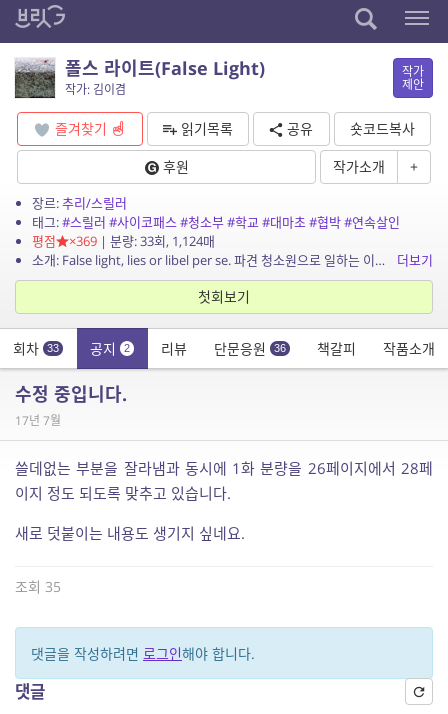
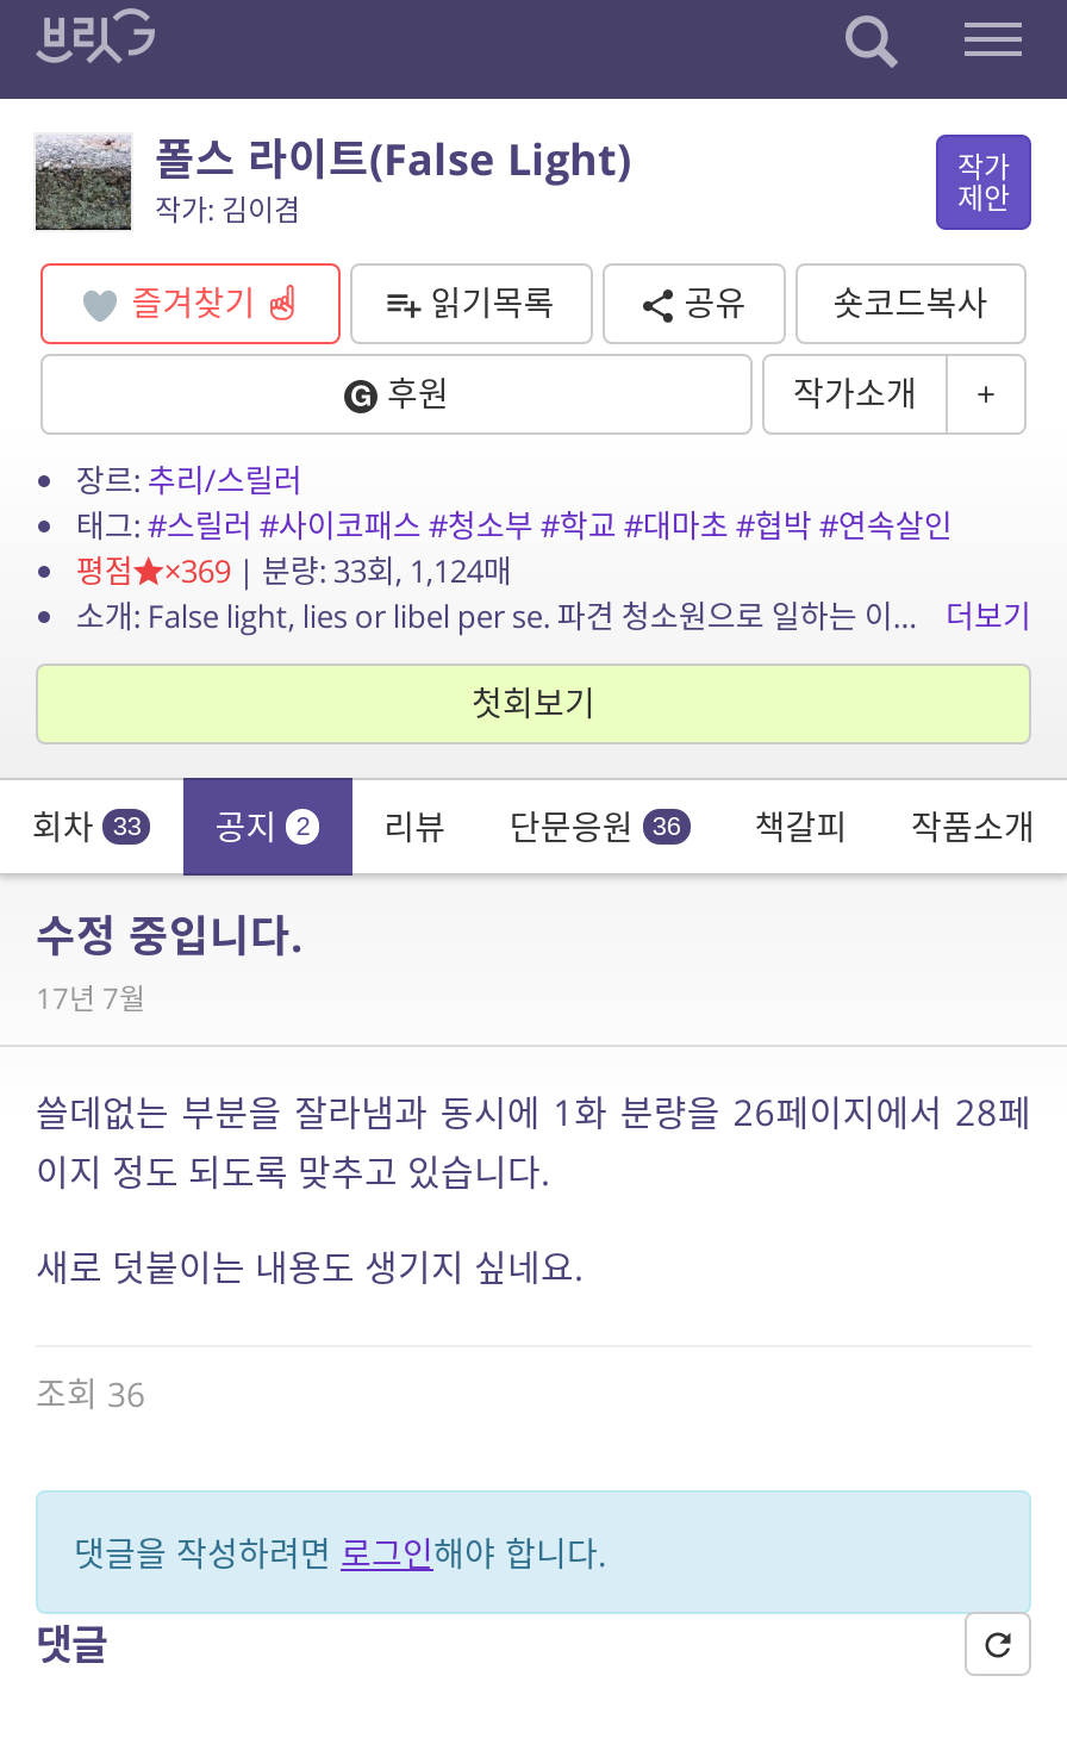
[15,577,61,596] 조회 35 -> [36,1371,145,1416] 조회 36

